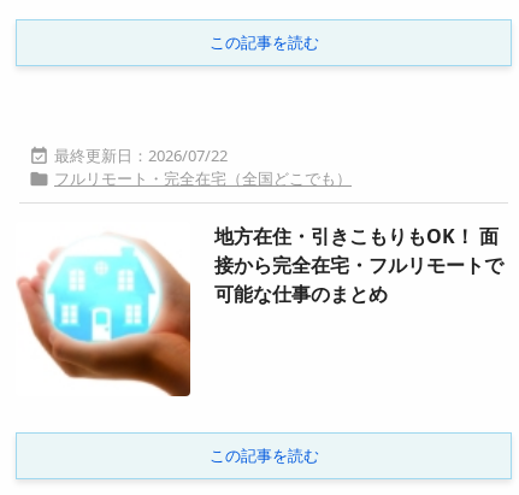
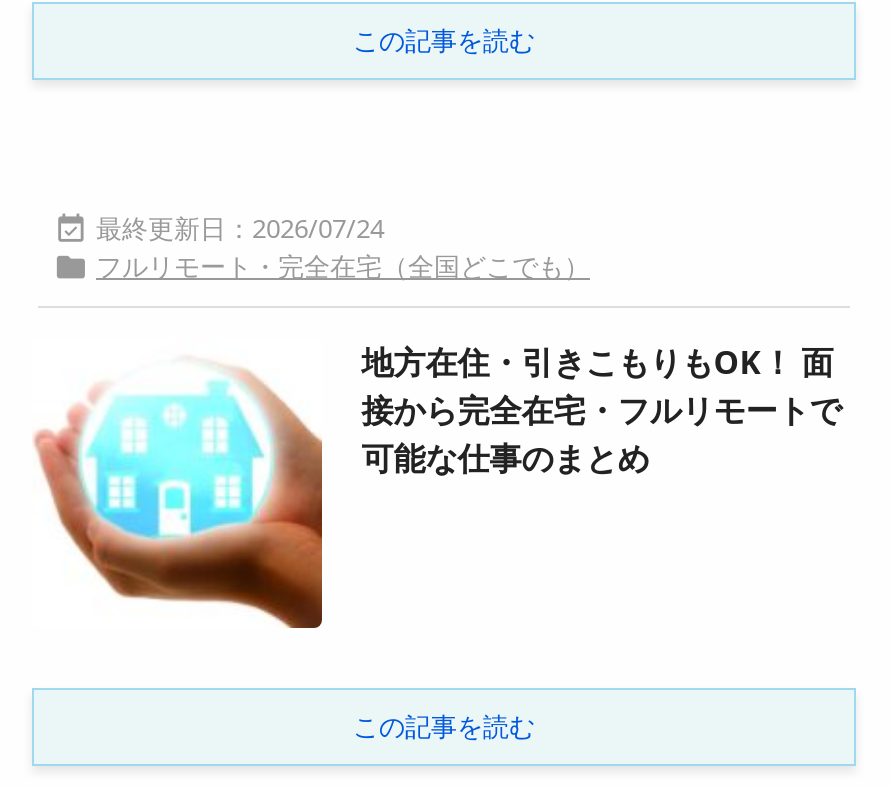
[148,145,228,166] 2026/07/22 -> [252,210,384,246] 2026/07/24

